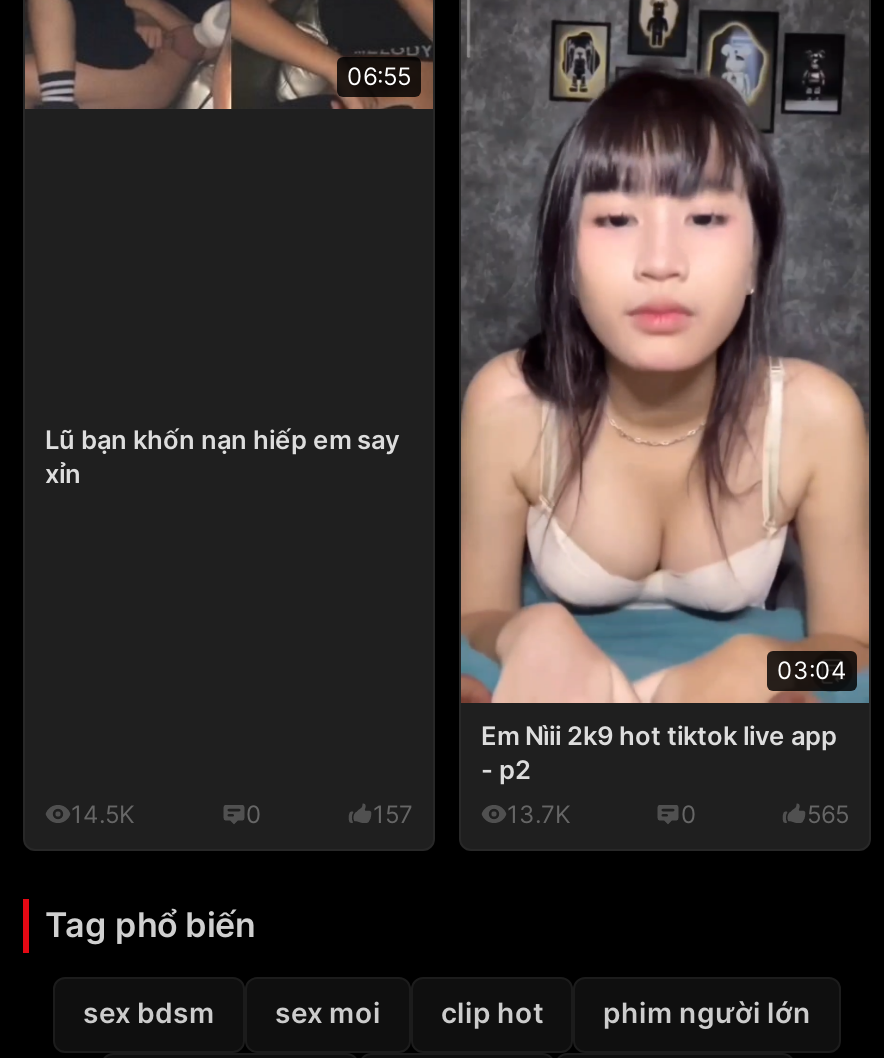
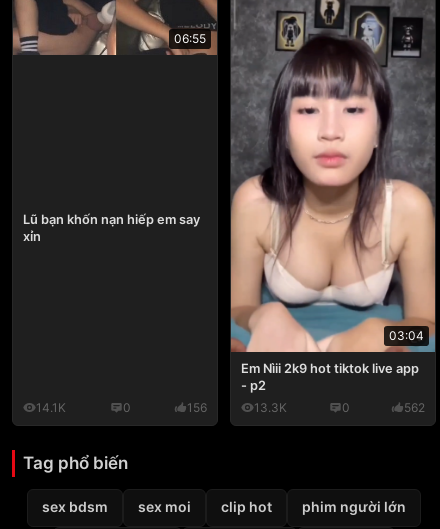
[71,800,135,830] 14.5K -> [36,400,66,415] 14.1K
[373,800,413,830] 157 -> [187,400,207,415] 156
[507,800,571,830] 13.7K -> [254,400,287,415] 13.3K
[807,800,849,830] 565 -> [404,400,425,415] 562

